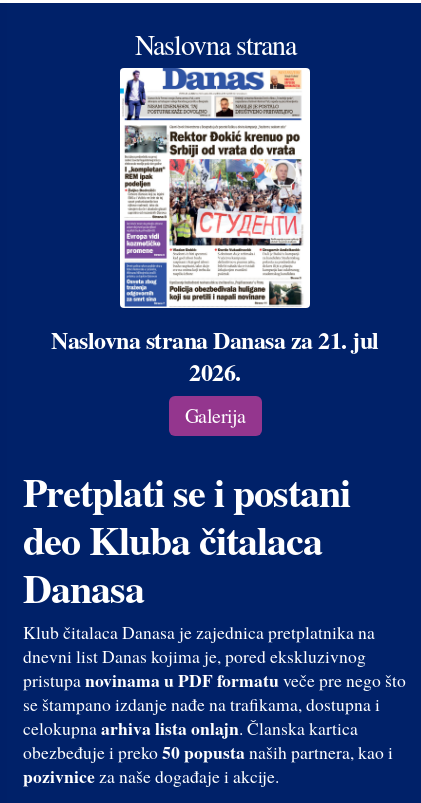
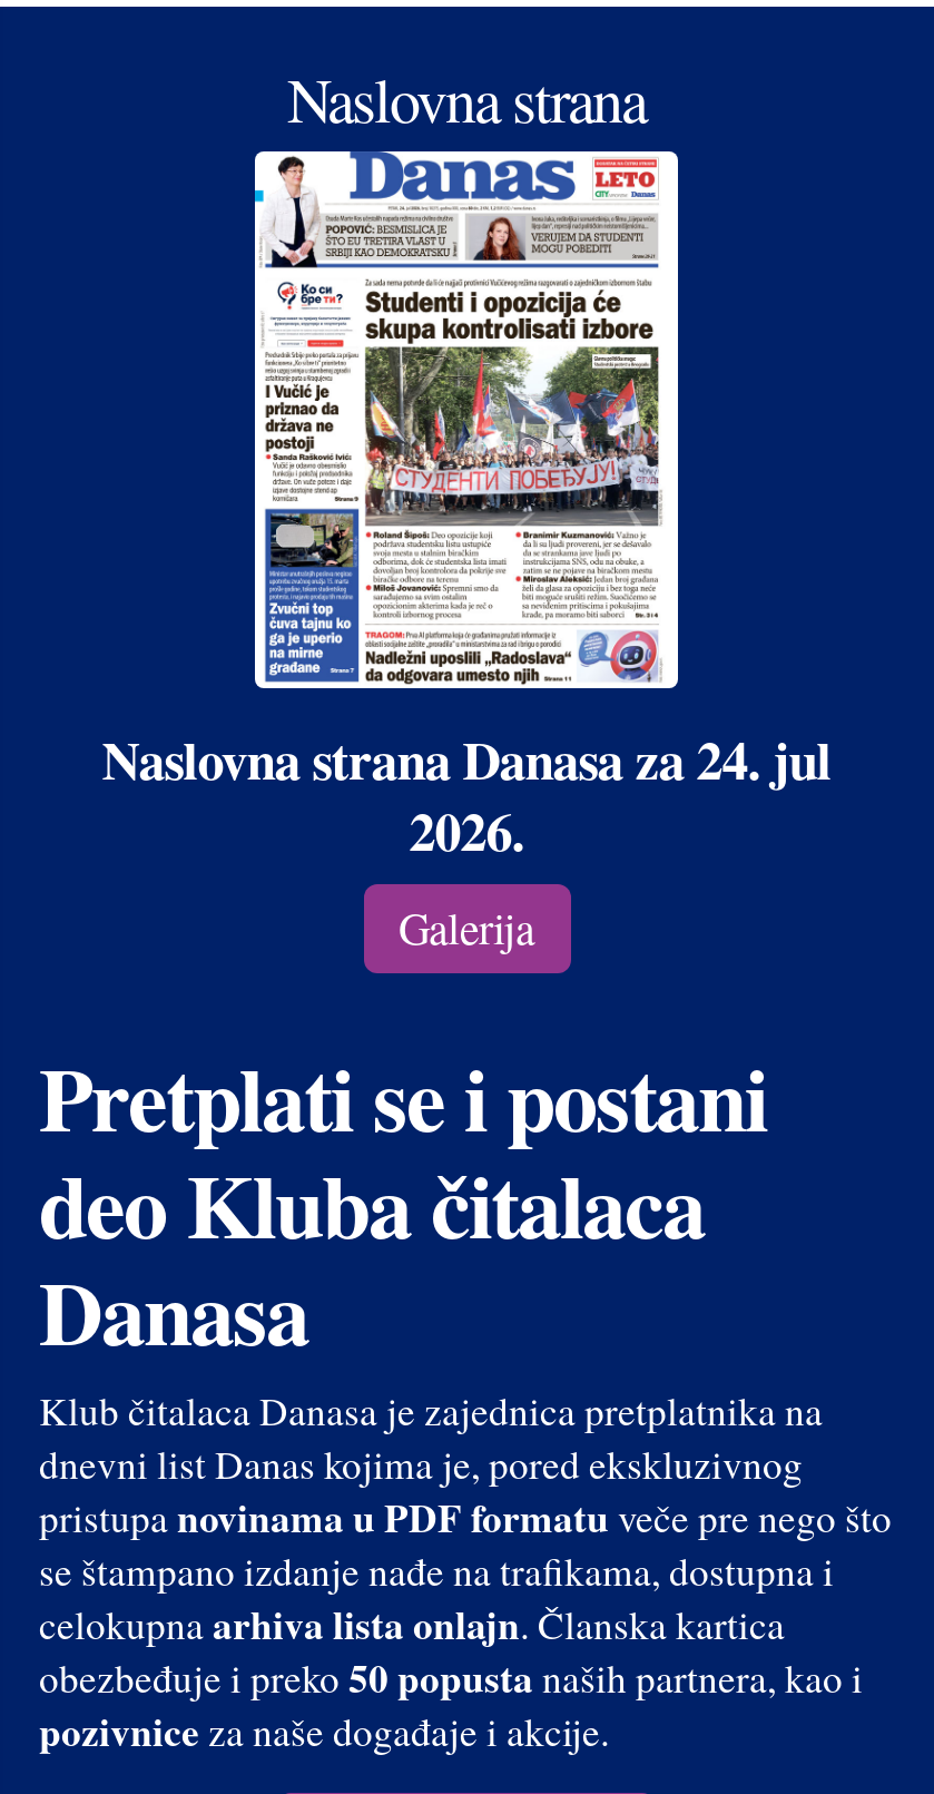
[51,70,379,357] [image] | Naslovna strana Danasa za 21. jul -> [102,158,831,798] [image] | Naslovna strana Danasa za 24. jul

